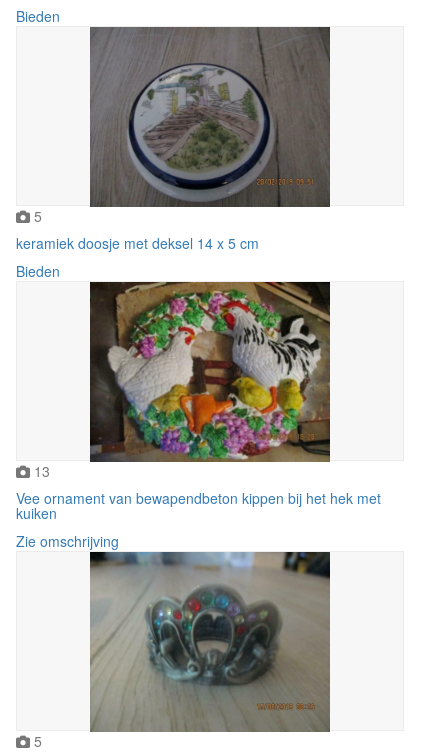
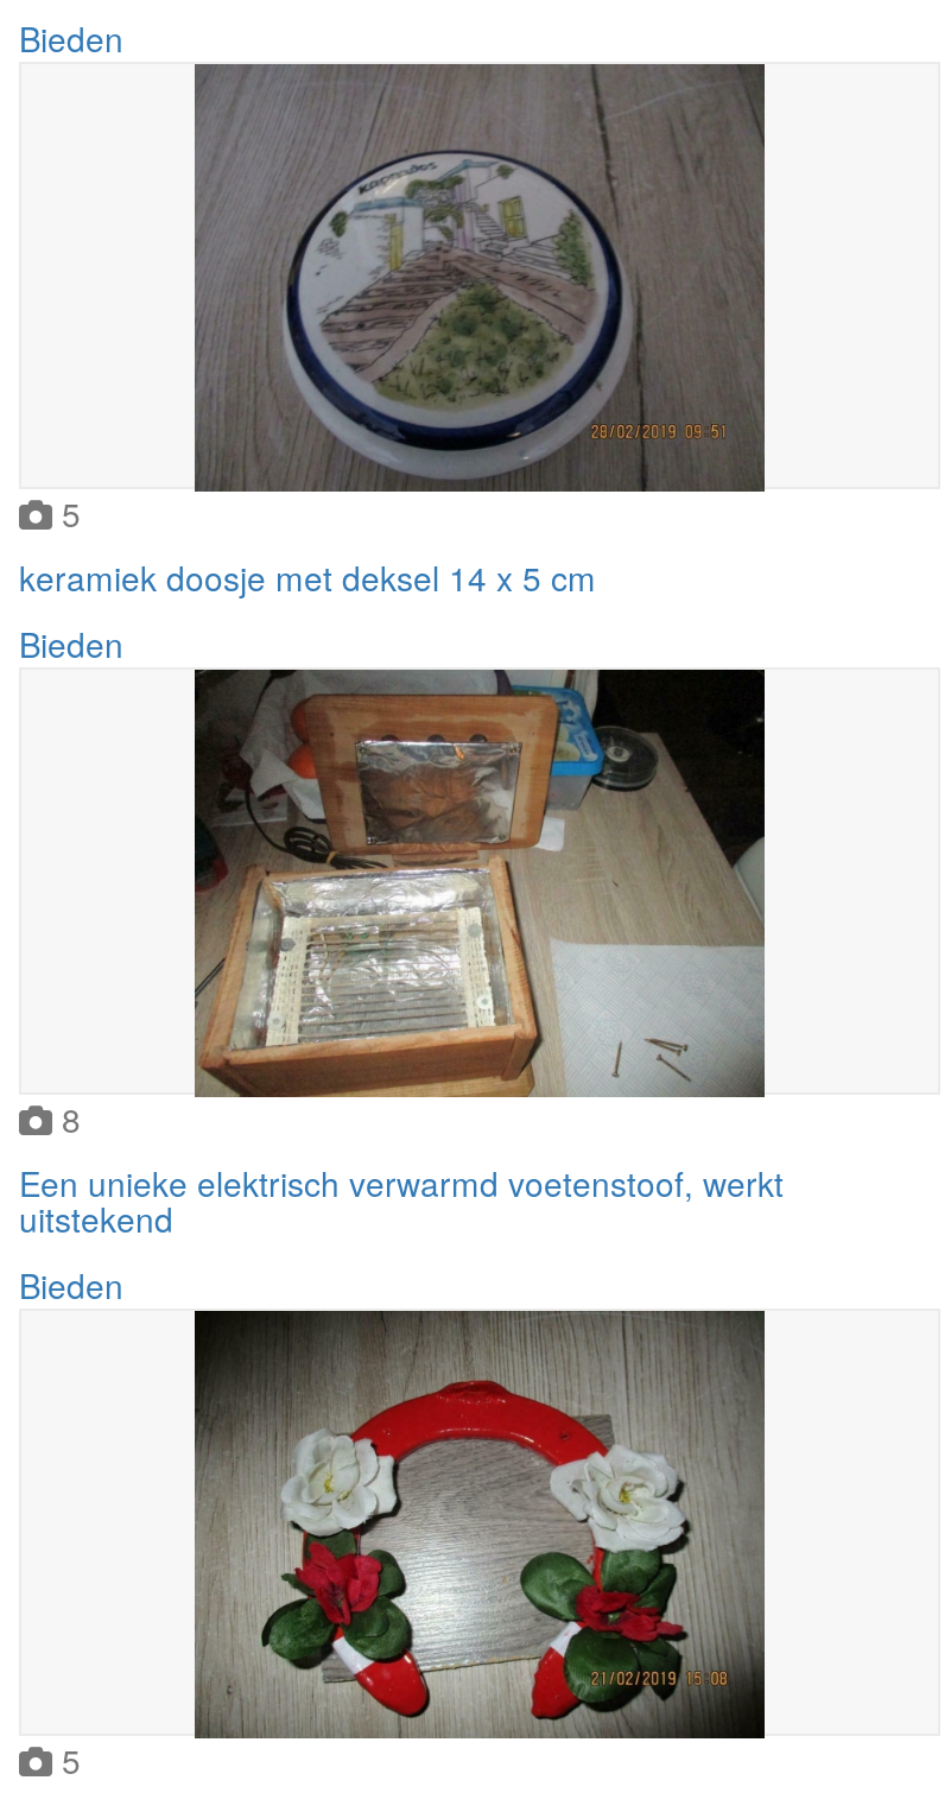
[16,281,381,551] [image] | 13 | Vee ornament van bewapendbeton kippen bij het hek met | kuiken | Zie omschrijving -> [19,667,784,1308] [image] | 8 | Een unieke elektrisch verwarmd voetenstoof, werkt | uitstekend | Bieden
[90,551,331,733] [image] -> [195,1309,765,1741] [image]

